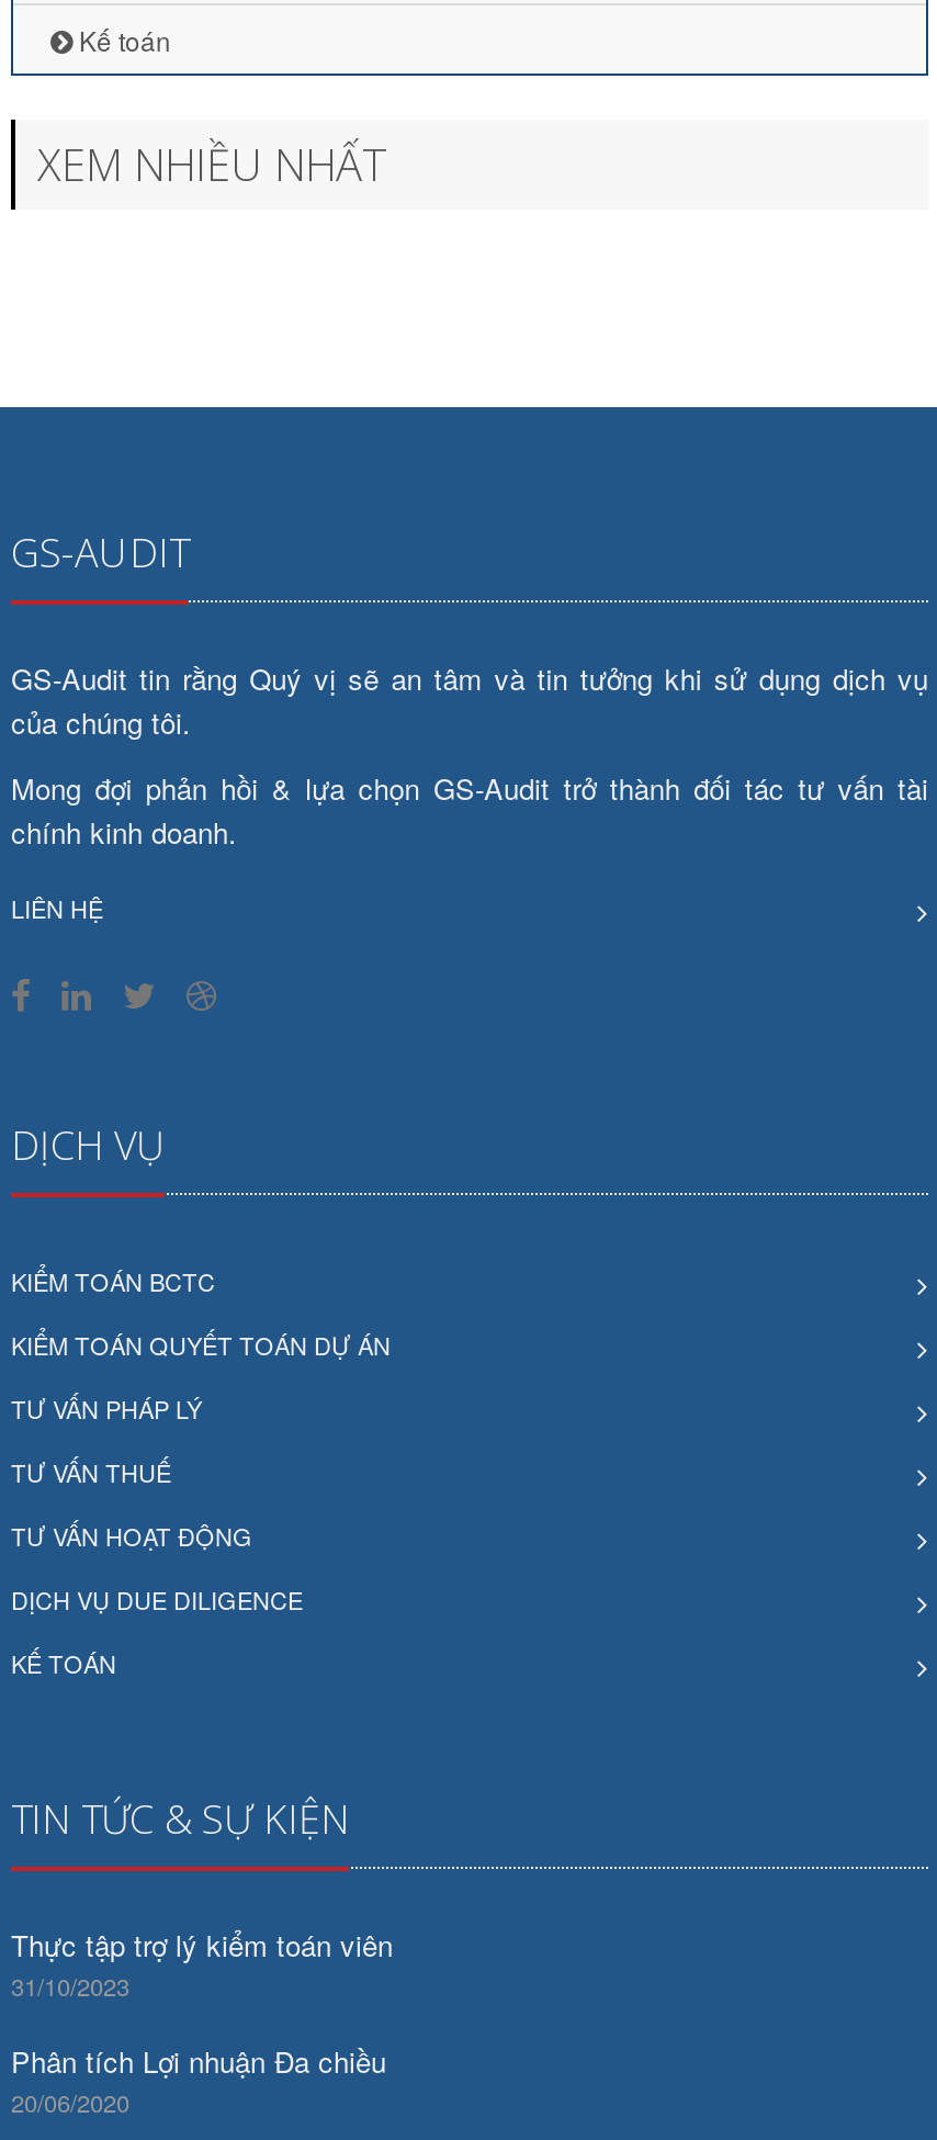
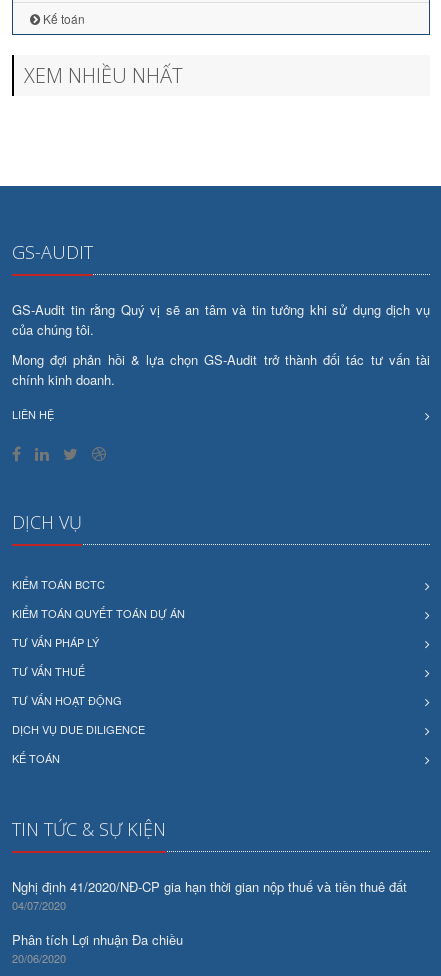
[11,1924,393,2003] Thực tập trợ lý kiểm toán viên | 31/10/2023 -> [12,877,407,913] Nghị định 41/2020/NĐ-CP gia hạn thời gian nộp thuế và tiền thuê đất | 04/07/2020

